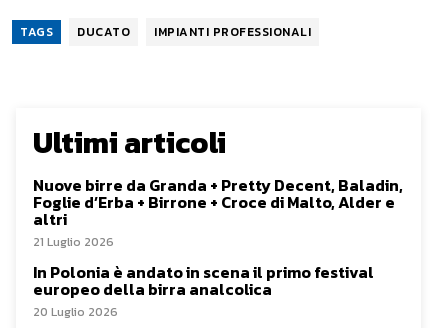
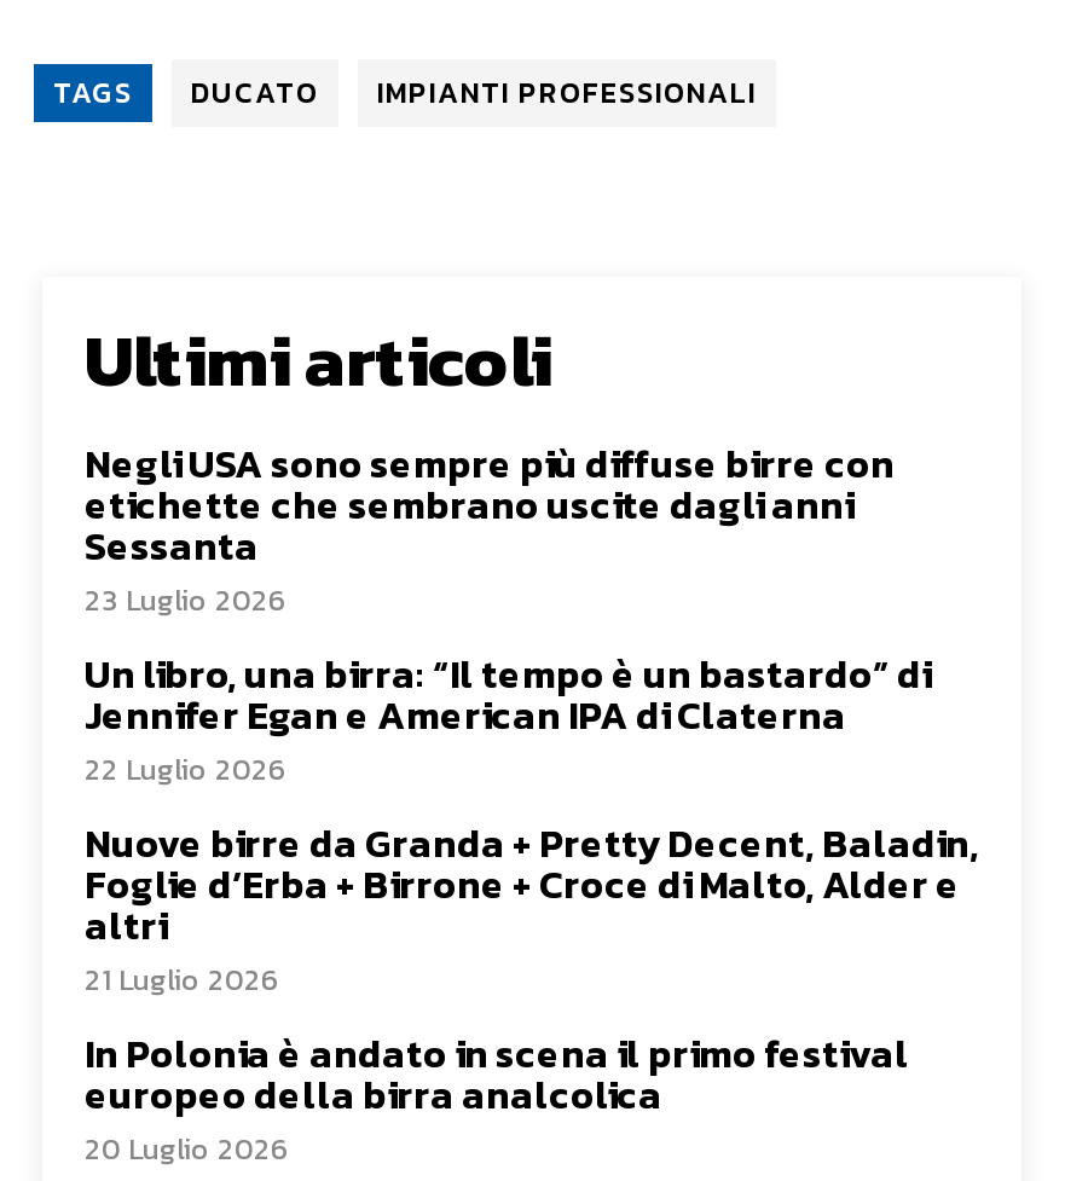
none -> [85,433,931,790] Negli USA sono sempre più diffuse birre con | etichette che sembrano uscite dagli anni | Sessanta | 23 Luglio 2026 | Un libro, una birra: “Il tempo è un bastardo” di | Jennifer Egan e American IPA di Claterna | 22 Luglio 2026

